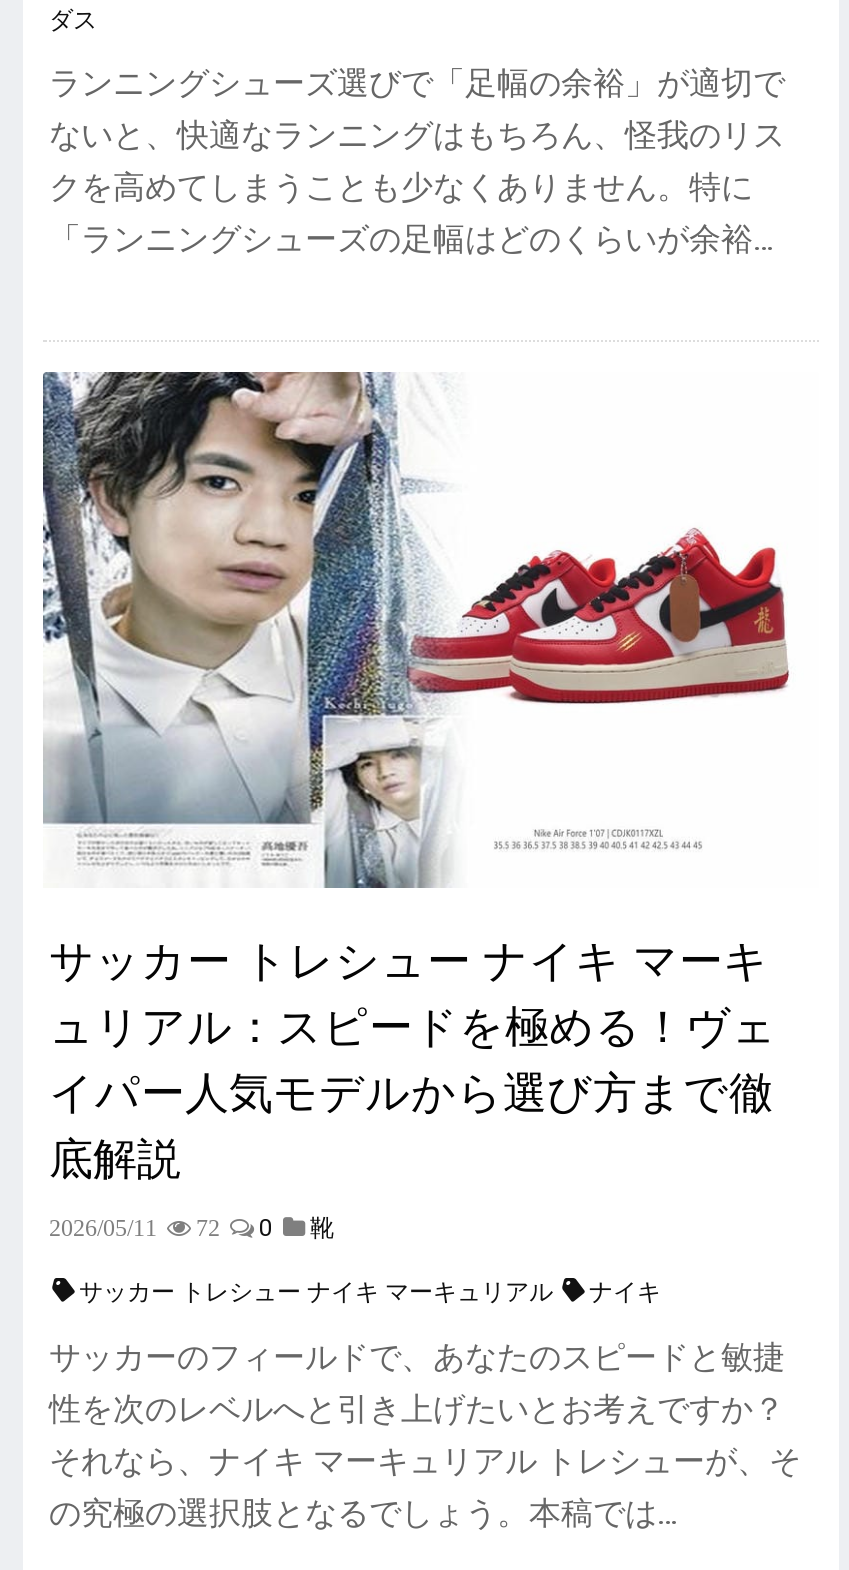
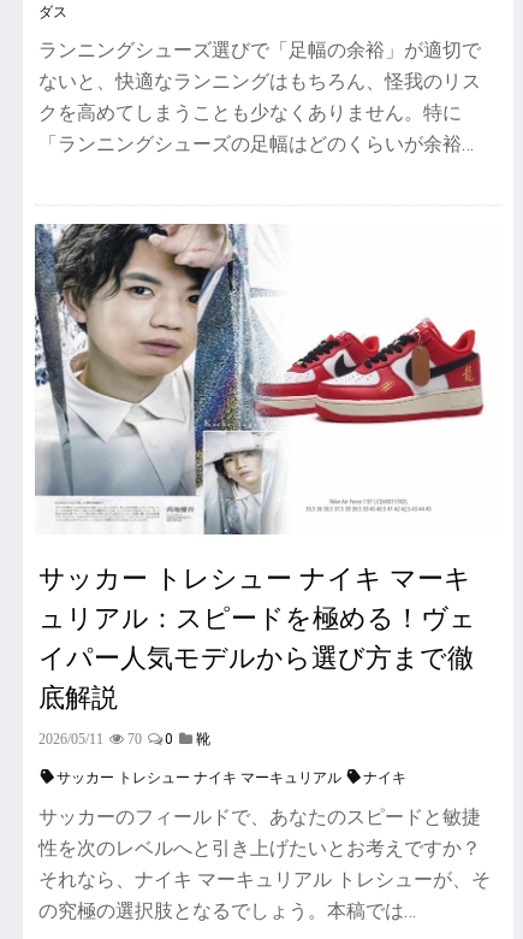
[196,1217,220,1241] 72 -> [127,732,141,747] 70

